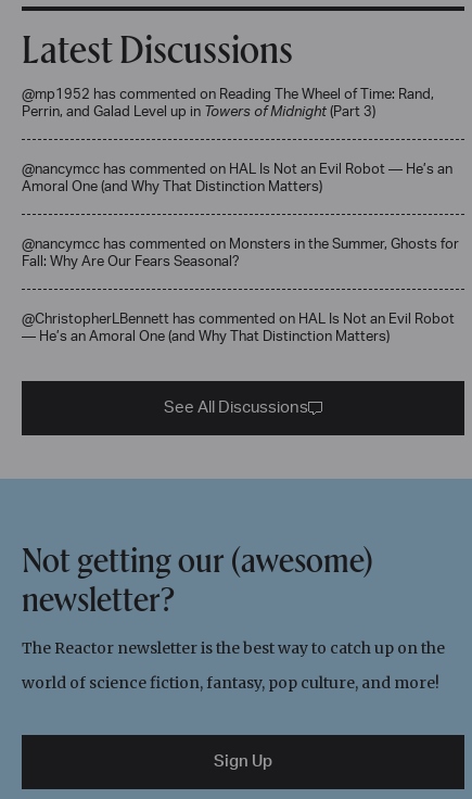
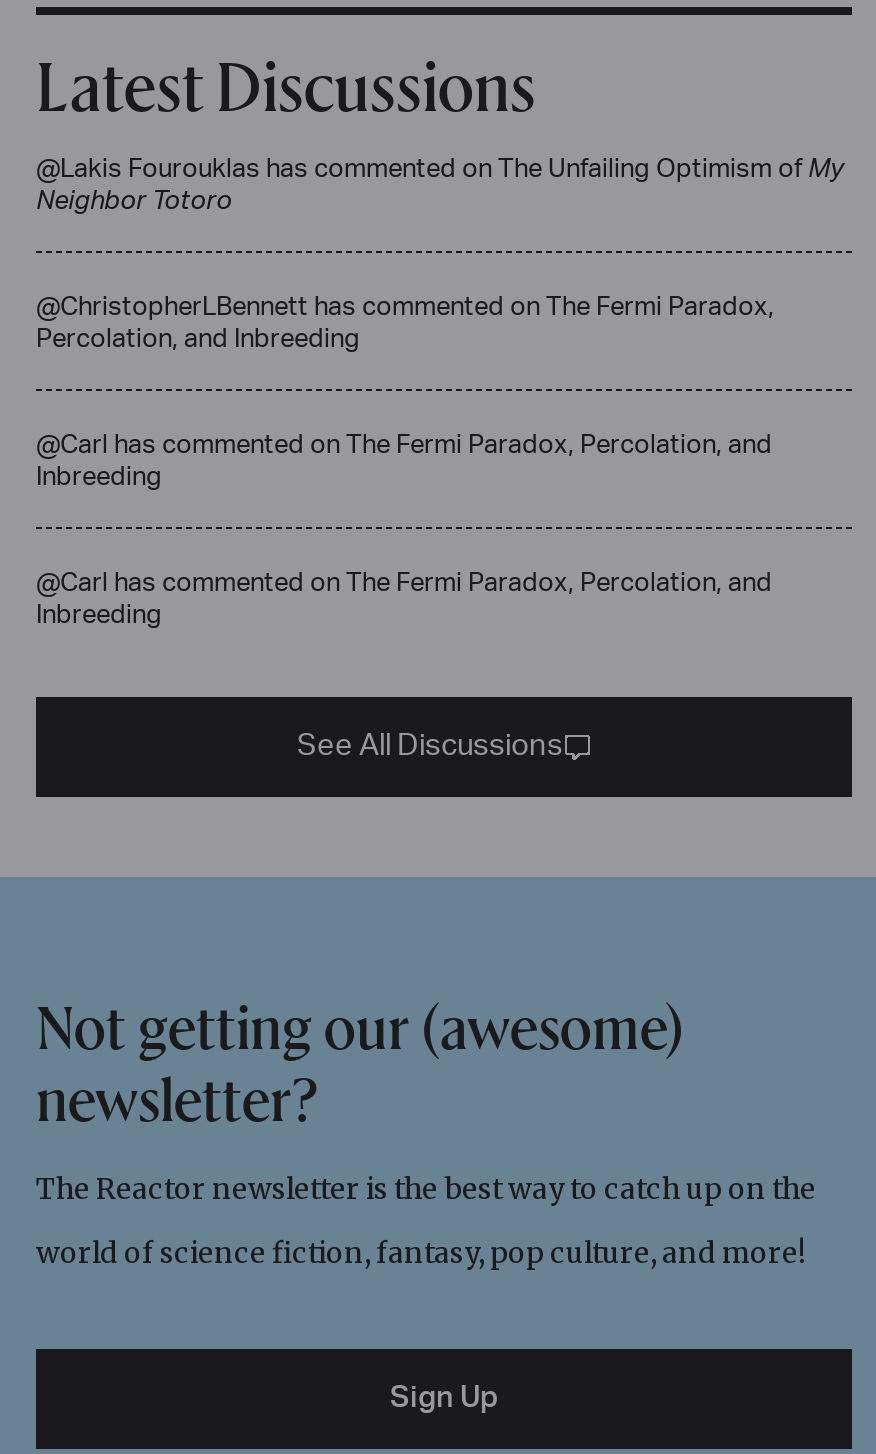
[22,87,434,119] @mp1952 has commented on Reading The Wheel of Time: Rand, | Perrin, and Galad Level up in Towers of Midnight (Part 3) -> [36,156,844,214] @Lakis Fourouklas has commented on The Unfailing Optimism of My | Neighbor Totoro
[22,162,452,194] @nancymcc has commented on HAL Is Not an Evil Robot — He’s an | Amoral One (and Why That Distinction Matters) -> [36,294,774,352] @ChristopherLBennett has commented on The Fermi Paradox, | Percolation, and Inbreeding
[22,237,459,269] @nancymcc has commented on Monsters in the Summer, Ghosts for | Fall: Why Are Our Fears Seasonal? -> [36,432,772,490] @Carl has commented on The Fermi Paradox, Percolation, and | Inbreeding
[22,312,455,344] @ChristopherLBennett has commented on HAL Is Not an Evil Robot | — He’s an Amoral One (and Why That Distinction Matters) -> [36,570,772,628] @Carl has commented on The Fermi Paradox, Percolation, and | Inbreeding

